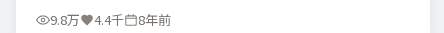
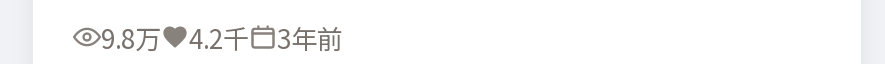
[94,10,124,29] 4.4千 -> [189,19,249,57] 4.2千
[138,10,171,29] 8年前 -> [277,19,343,57] 3年前

